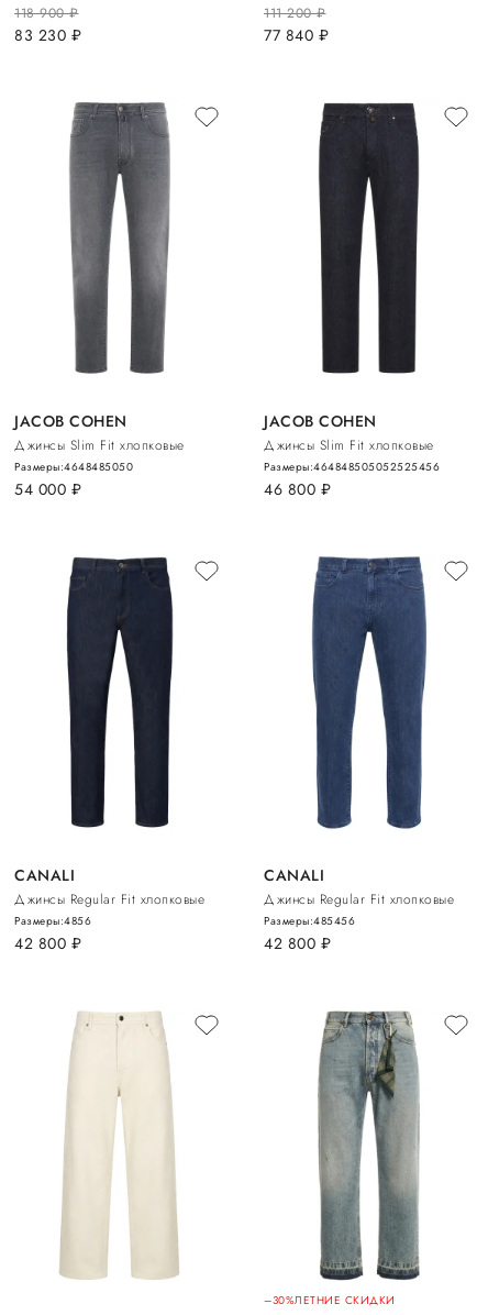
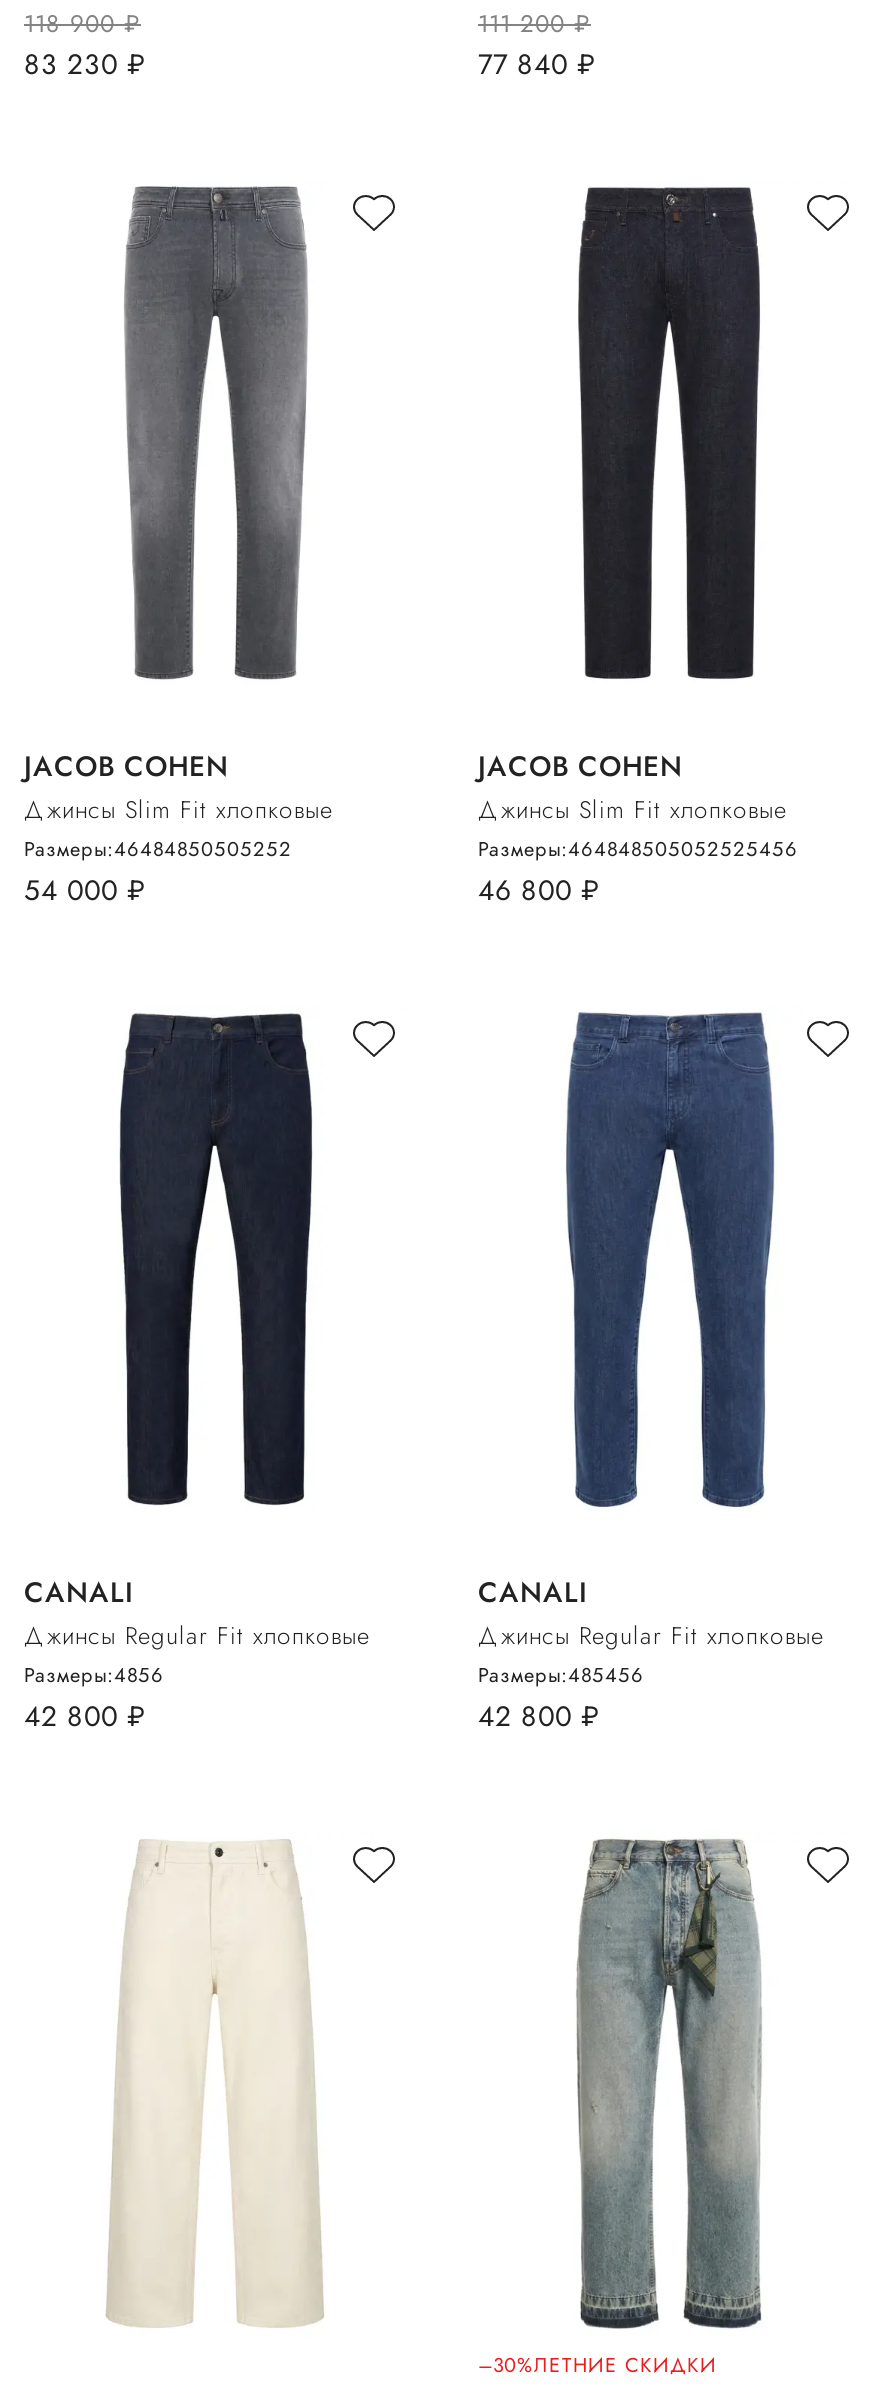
[14,458,133,475] Размеры:4648485050 -> [24,834,292,864] Размеры:46484850505252

